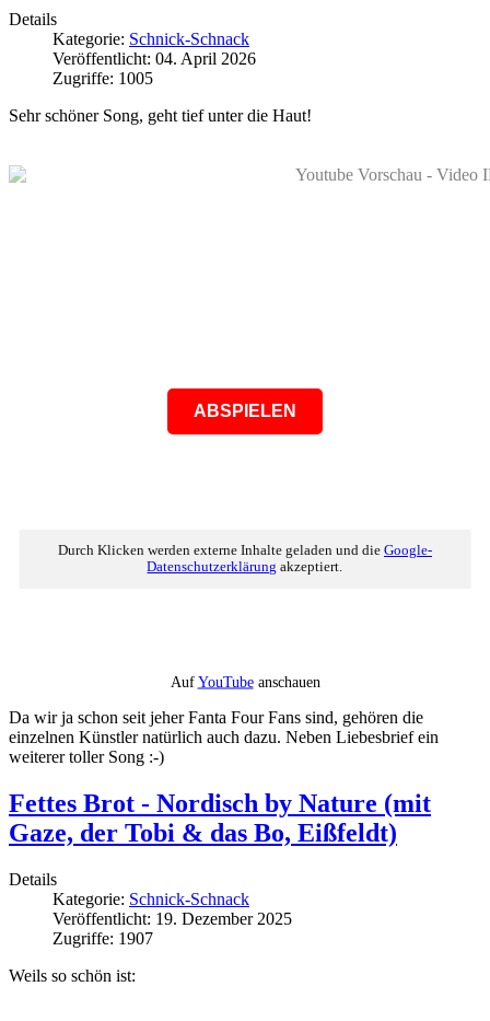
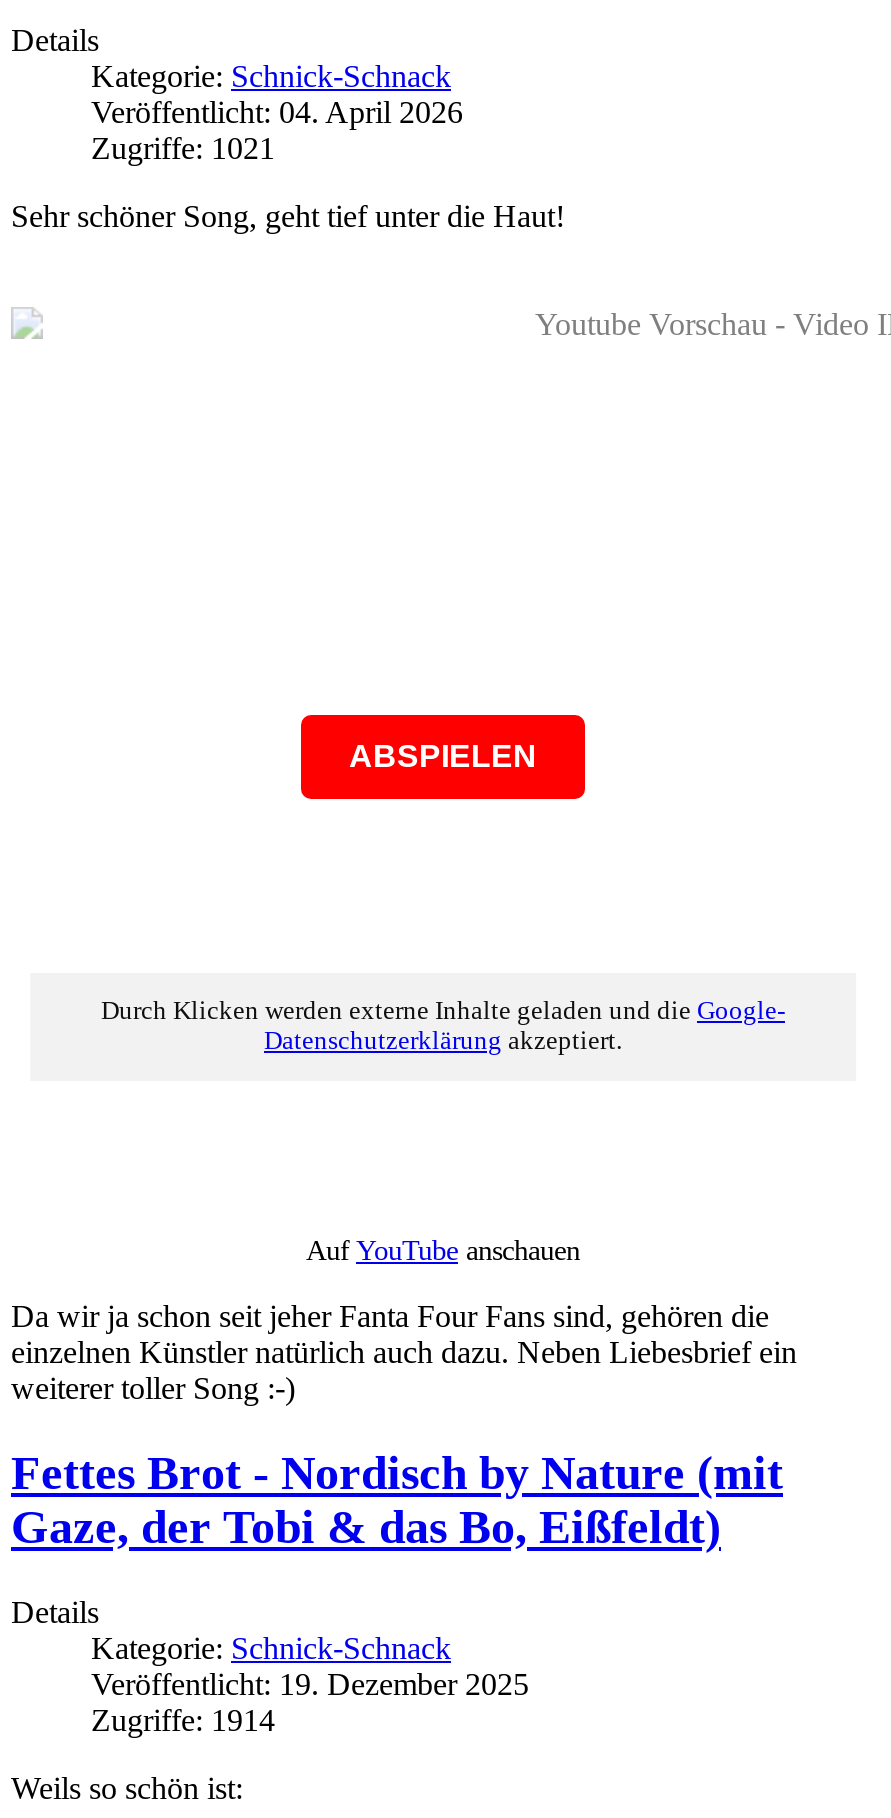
[52,69,153,87] Zugriffe: 1005 -> [91,131,275,165] Zugriffe: 1021
[52,929,153,947] Zugriffe: 1907 -> [91,1702,275,1736] Zugriffe: 1914

